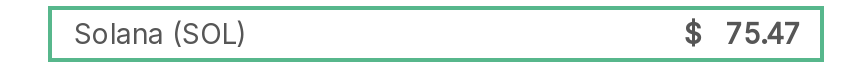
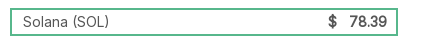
[726,15,802,49] 75.47 -> [349,13,387,30] 78.39

